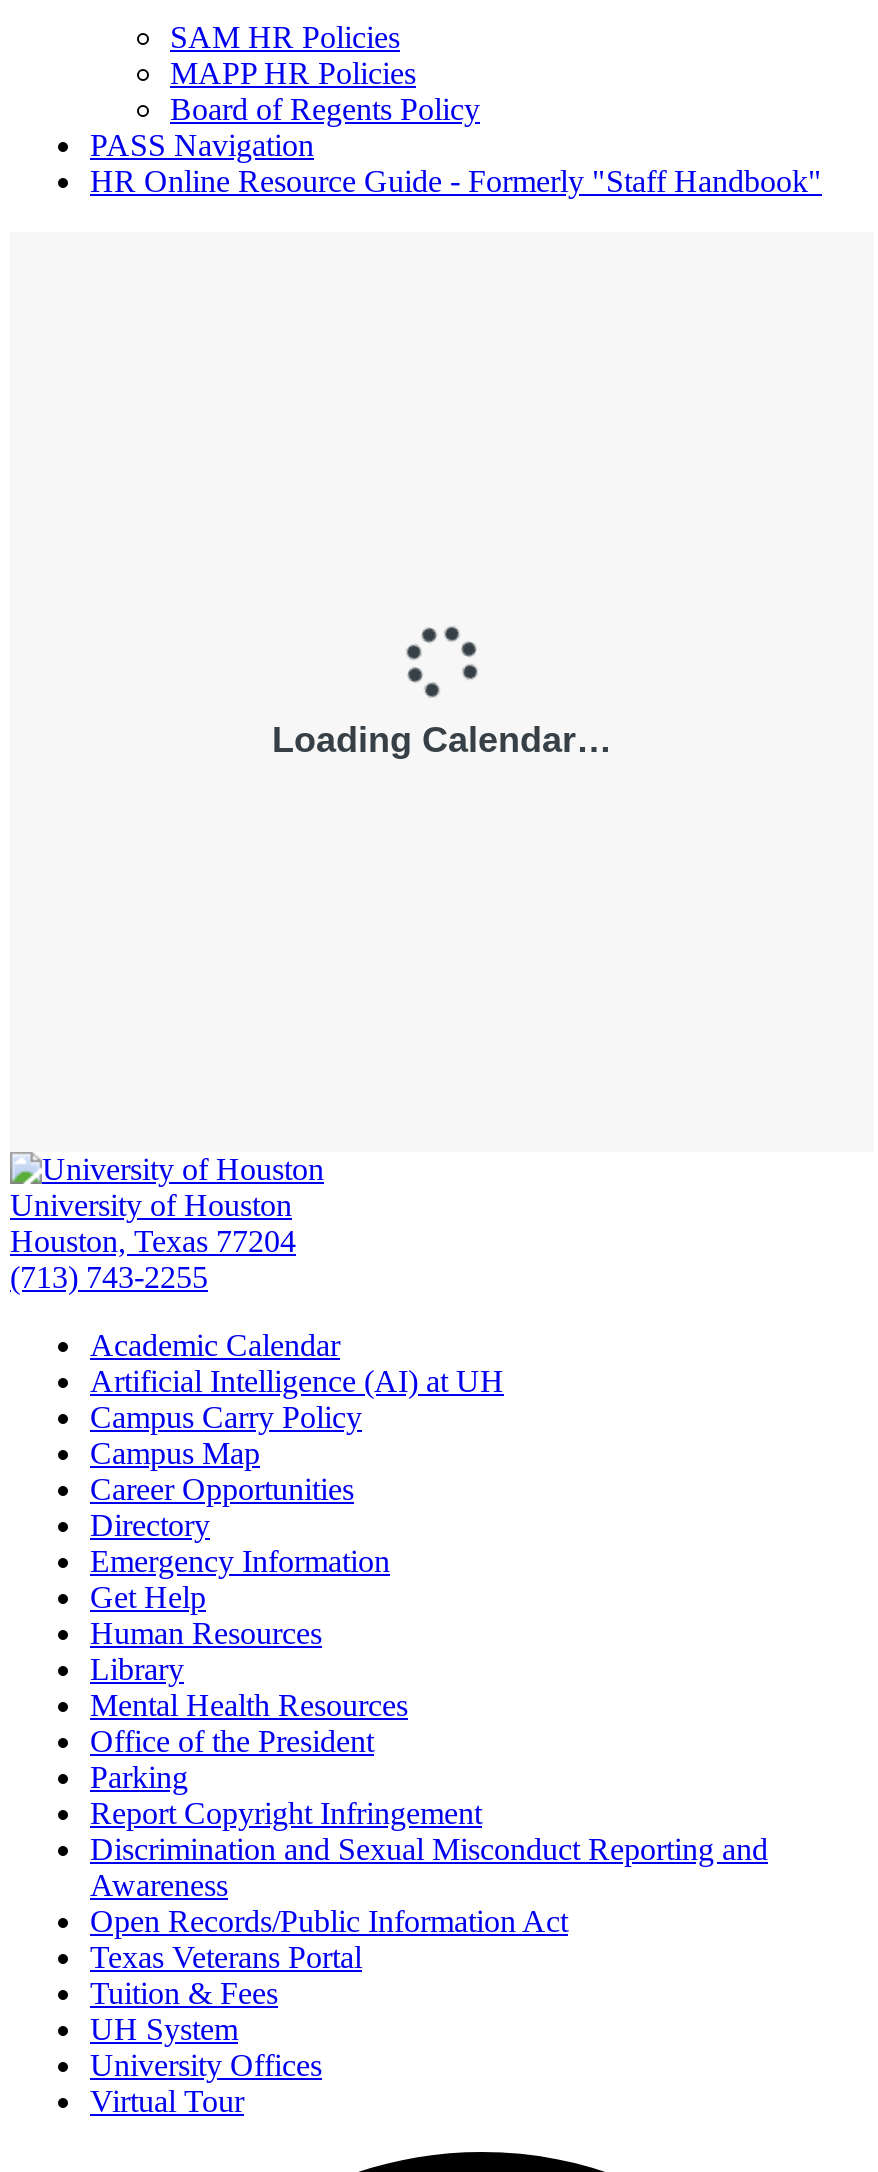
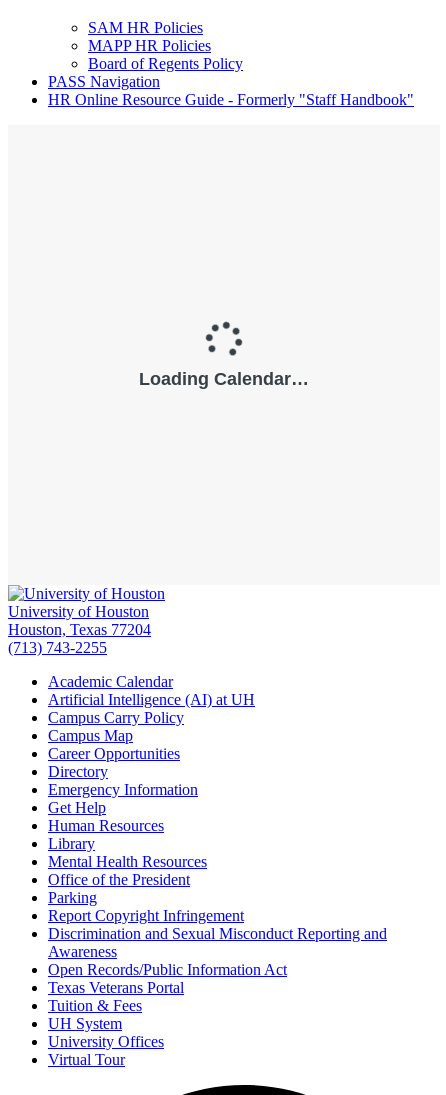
[406,626,478,700] [image] -> [205,321,243,358] [image]

